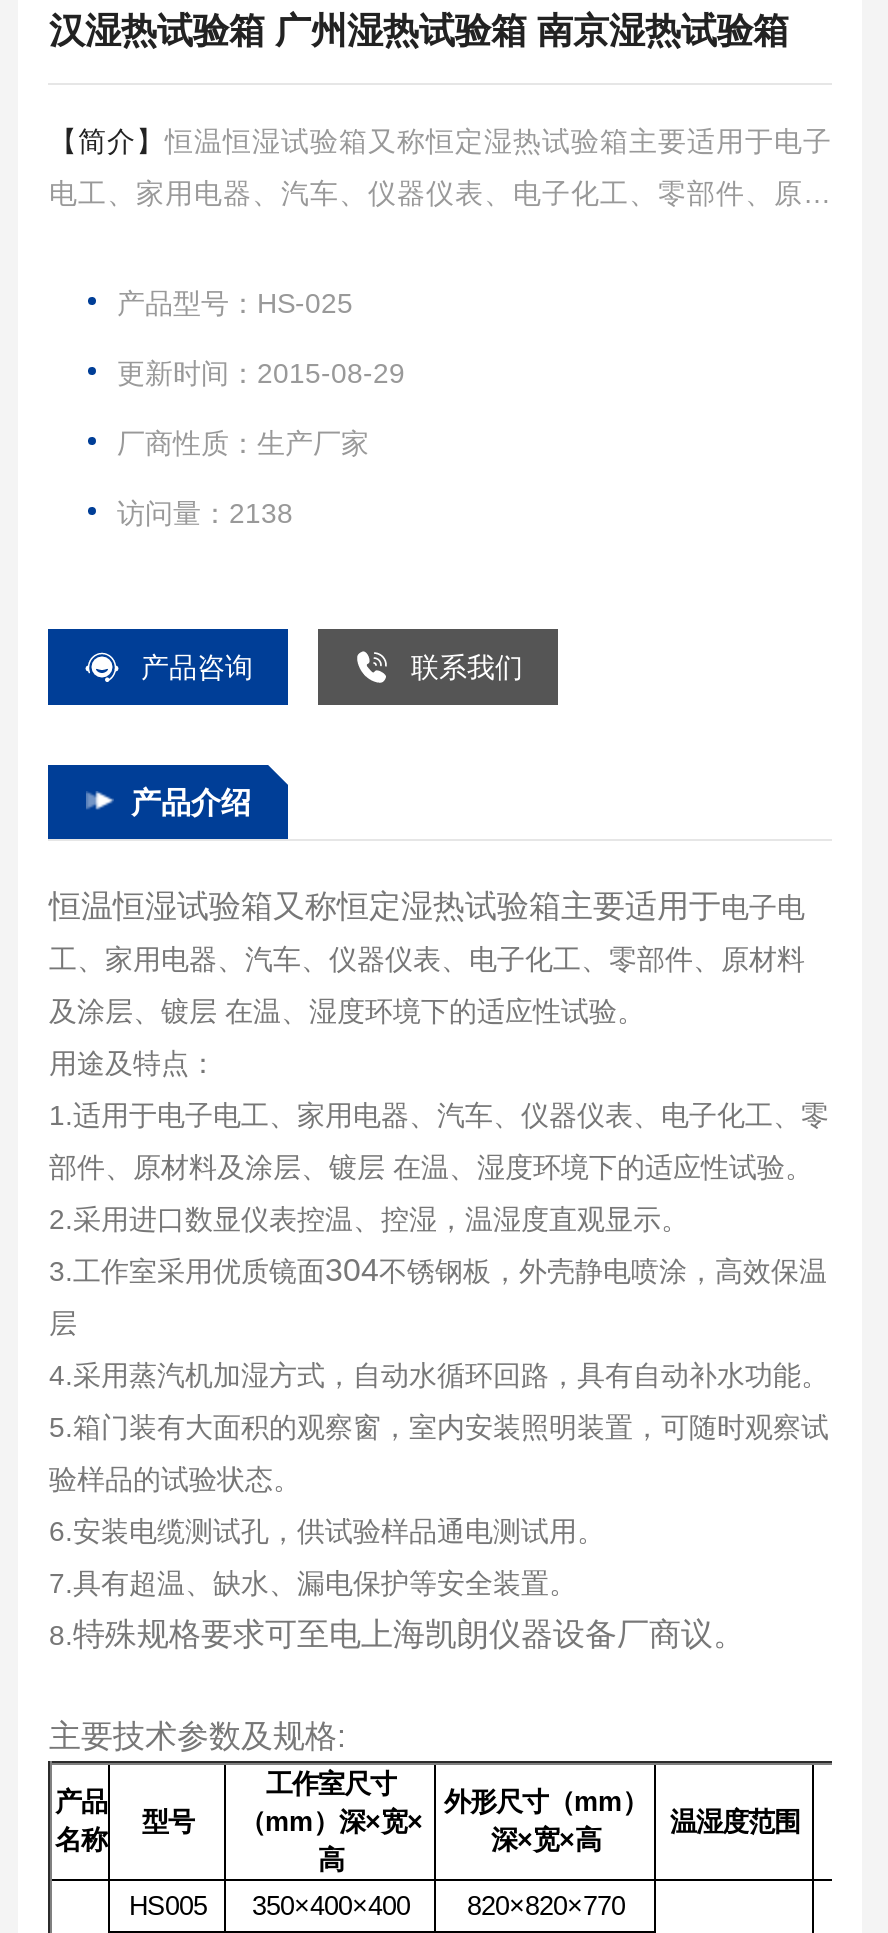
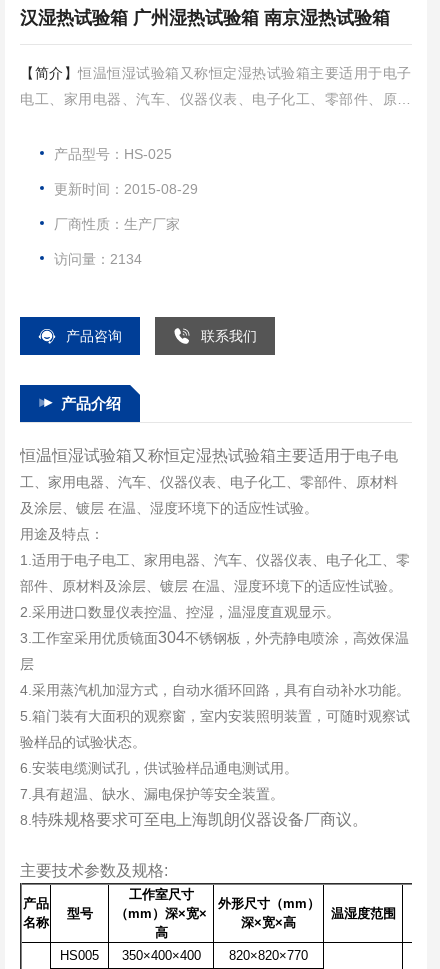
[117,497,293,529] 访问量：2138 -> [54,251,142,267] 访问量：2134

